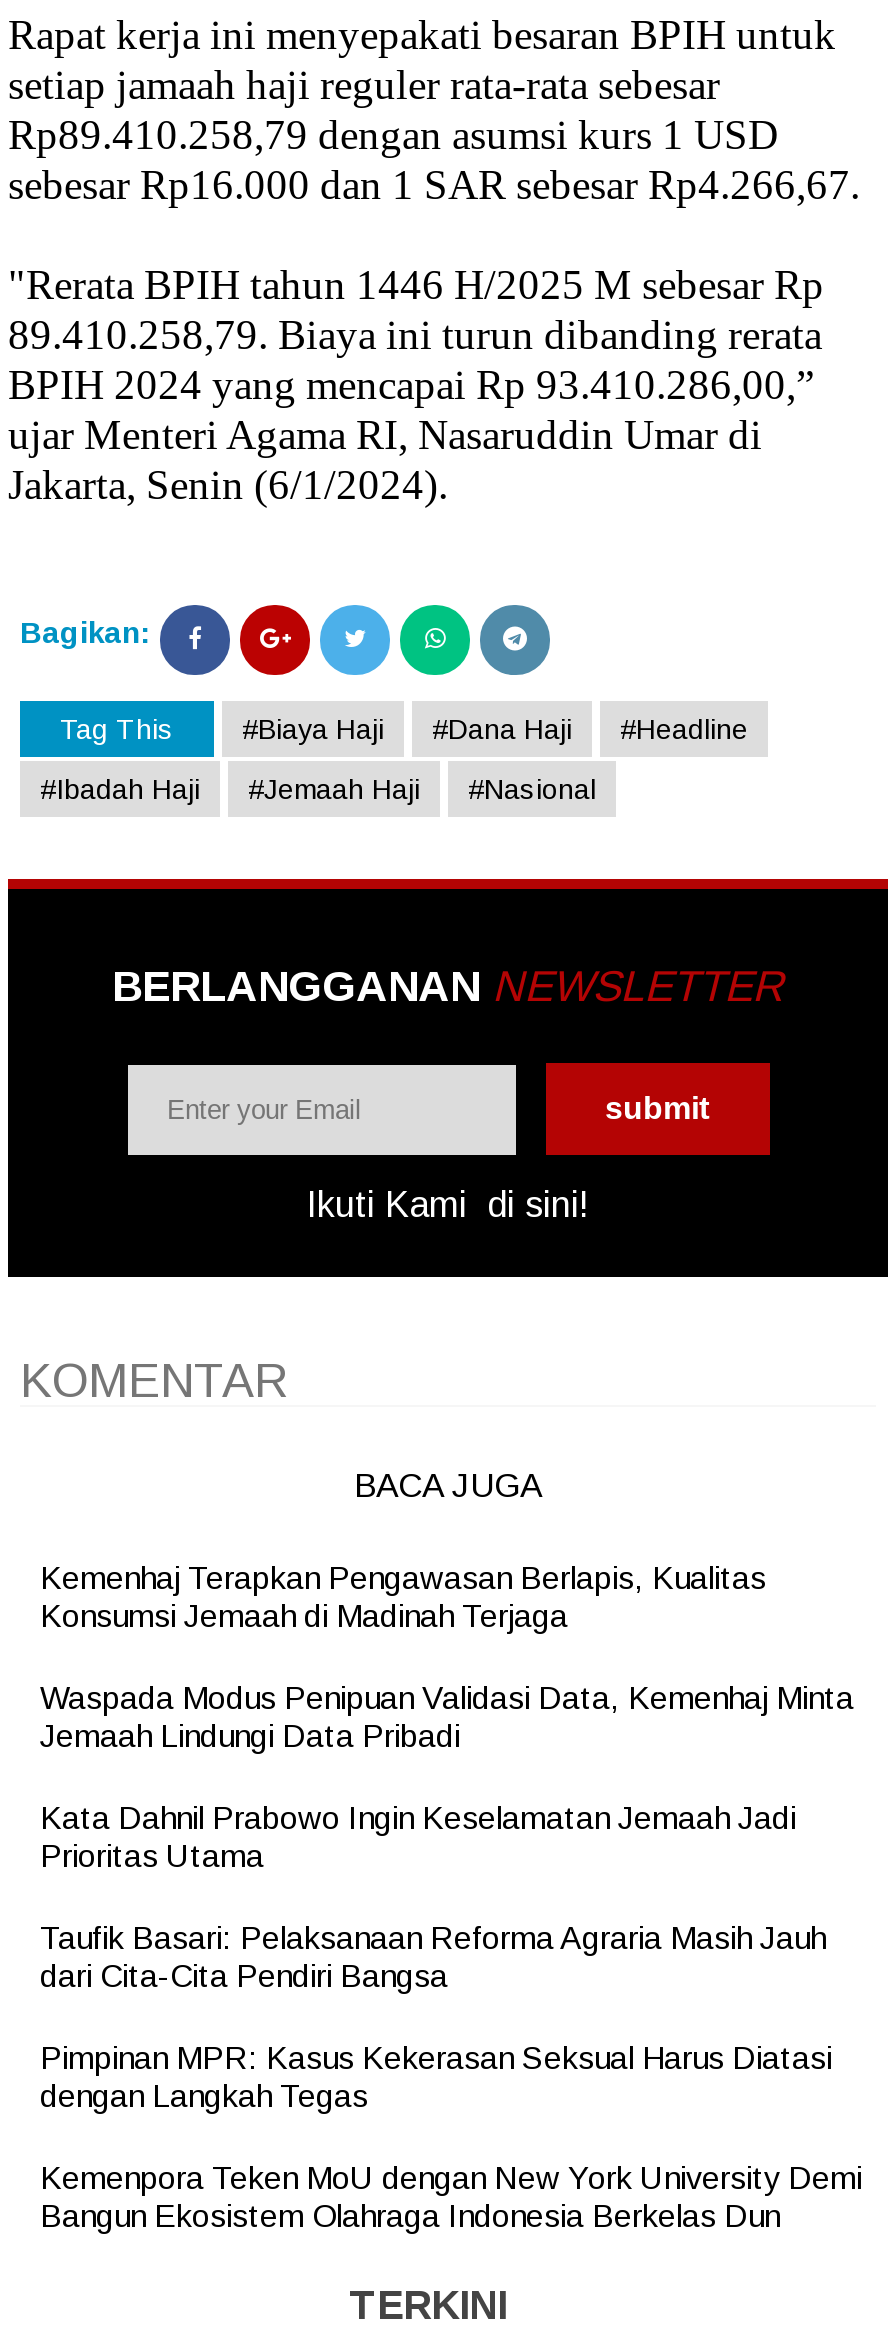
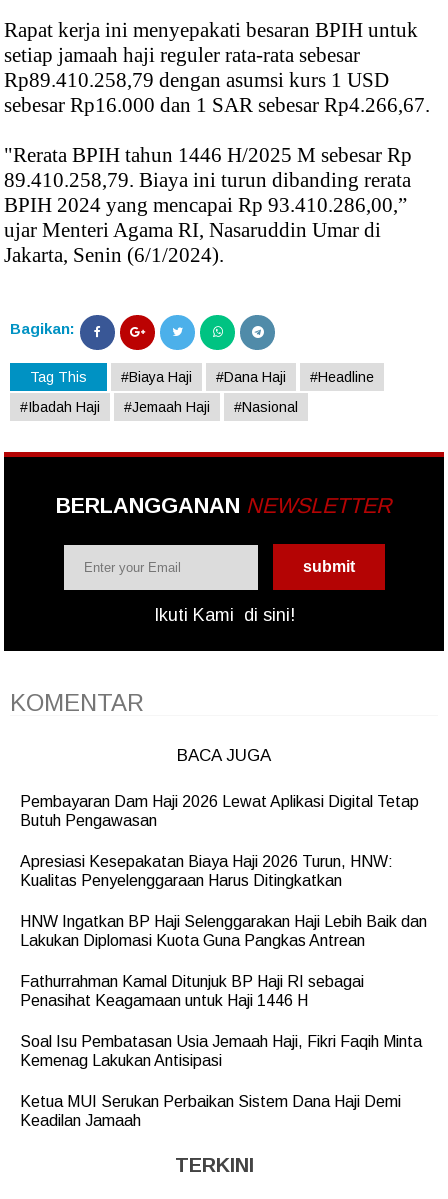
[40,1560,766,1632] Kemenhaj Terapkan Pengawasan Berlapis, Kualitas | Konsumsi Jemaah di Madinah Terjaga -> [20,793,419,829] Pembayaran Dam Haji 2026 Lewat Aplikasi Digital Tetap | Butuh Pengawasan
[40,1680,854,1752] Waspada Modus Penipuan Validasi Data, Kemenhaj Minta | Jemaah Lindungi Data Pribadi -> [20,853,393,889] Apresiasi Kesepakatan Biaya Haji 2026 Turun, HNW: | Kualitas Penyelenggaraan Harus Ditingkatkan
[40,1800,796,1872] Kata Dahnil Prabowo Ingin Keselamatan Jemaah Jadi | Prioritas Utama -> [20,913,427,949] HNW Ingatkan BP Haji Selenggarakan Haji Lebih Baik dan | Lakukan Diplomasi Kuota Guna Pangkas Antrean
[40,1920,826,1992] Taufik Basari: Pelaksanaan Reforma Agraria Masih Jauh | dari Cita-Cita Pendiri Bangsa -> [20,973,364,1009] Fathurrahman Kamal Ditunjuk BP Haji RI sebagai | Penasihat Keagamaan untuk Haji 1446 H
[40,2040,832,2112] Pimpinan MPR: Kasus Kekerasan Seksual Harus Diatasi | dengan Langkah Tegas -> [20,1033,422,1069] Soal Isu Pembatasan Usia Jemaah Haji, Fikri Faqih Minta | Kemenag Lakukan Antisipasi
[40,2160,862,2232] Kemenpora Teken MoU dengan New York University Demi | Bangun Ekosistem Olahraga Indonesia Berkelas Dun -> [20,1093,401,1129] Ketua MUI Serukan Perbaikan Sistem Dana Haji Demi | Keadilan Jamaah

